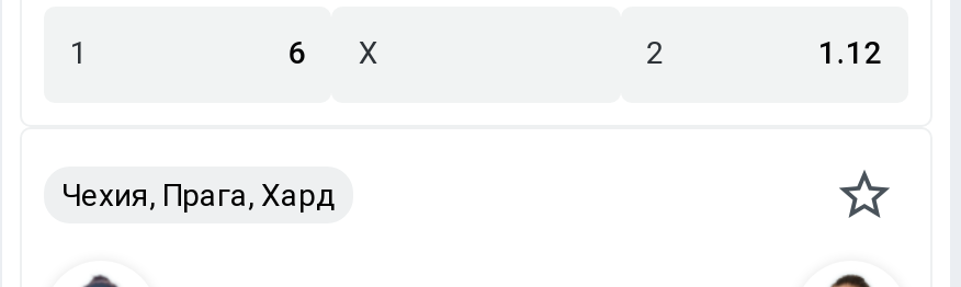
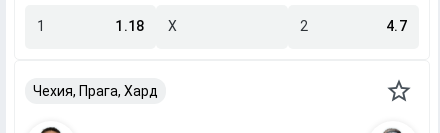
[288,35,379,70] 6 X -> [115,18,178,34] 1.18 X
[818,35,882,70] 1.12 -> [386,18,407,34] 4.7

